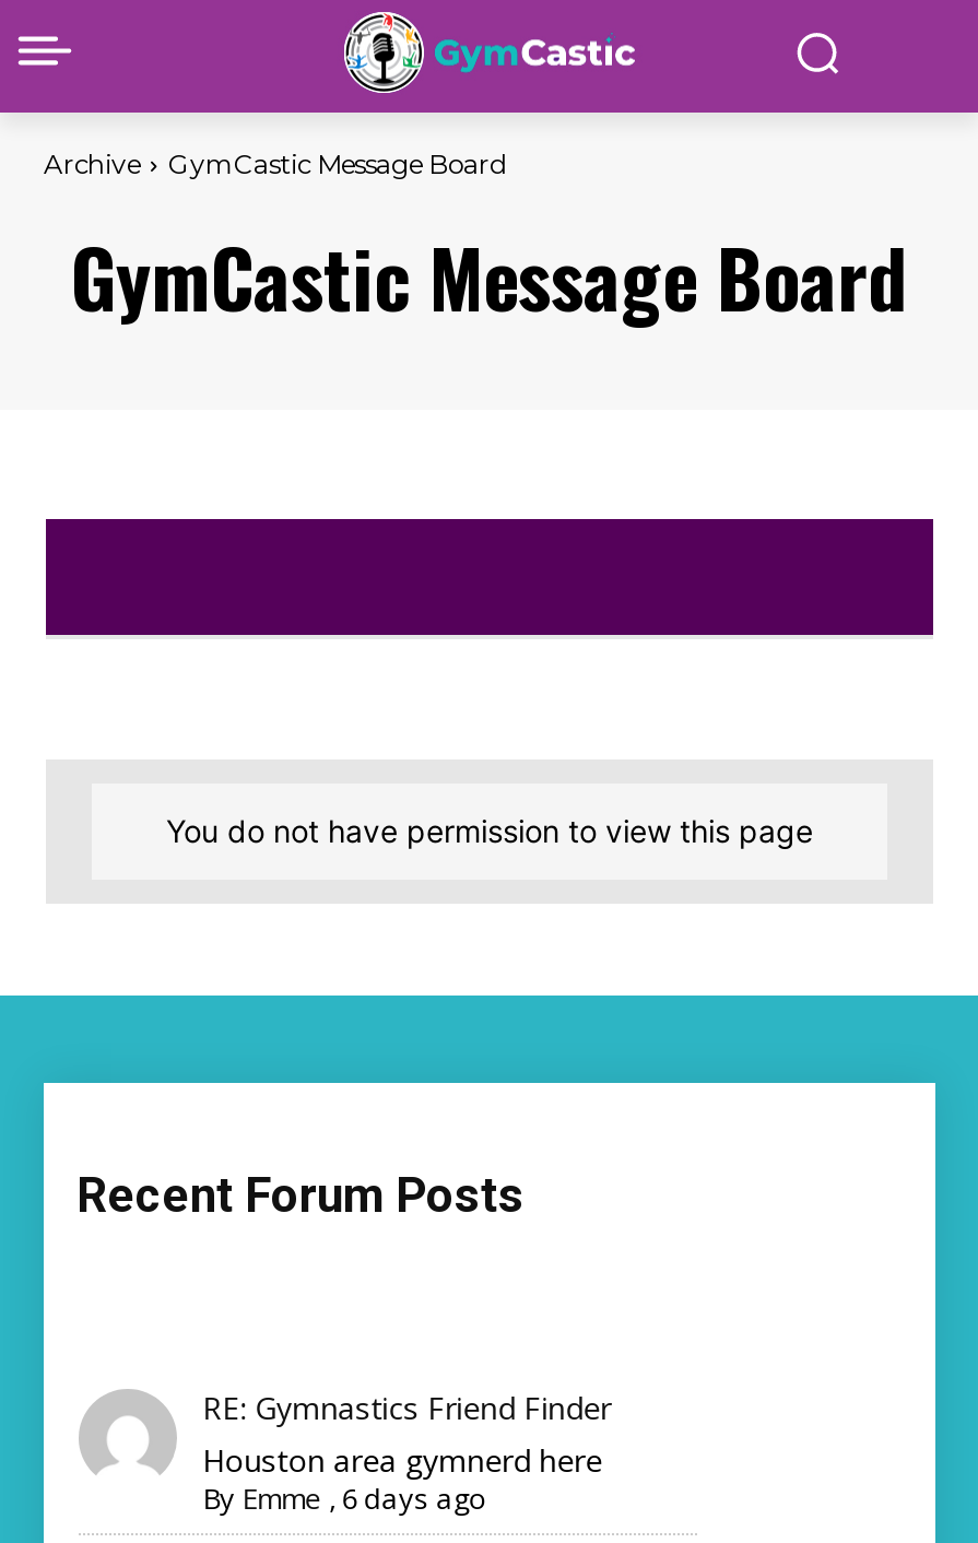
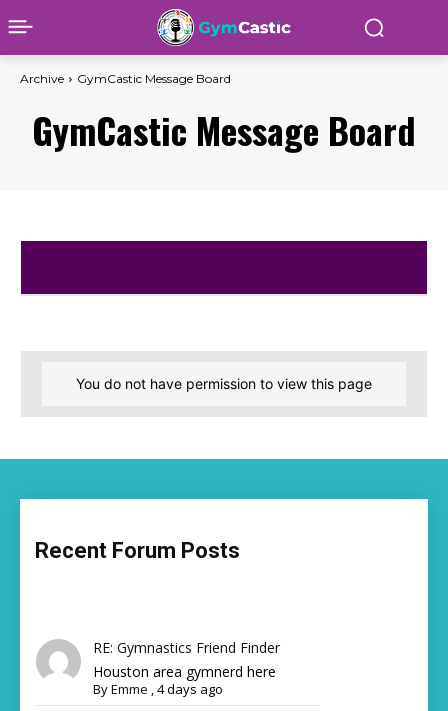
[202,1479,486,1518] By Emme, 6 days ago -> [93,680,223,698] By Emme, 4 days ago

